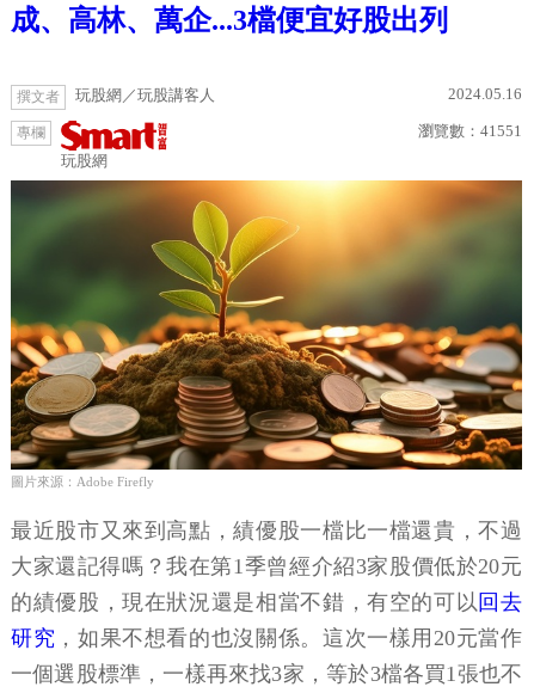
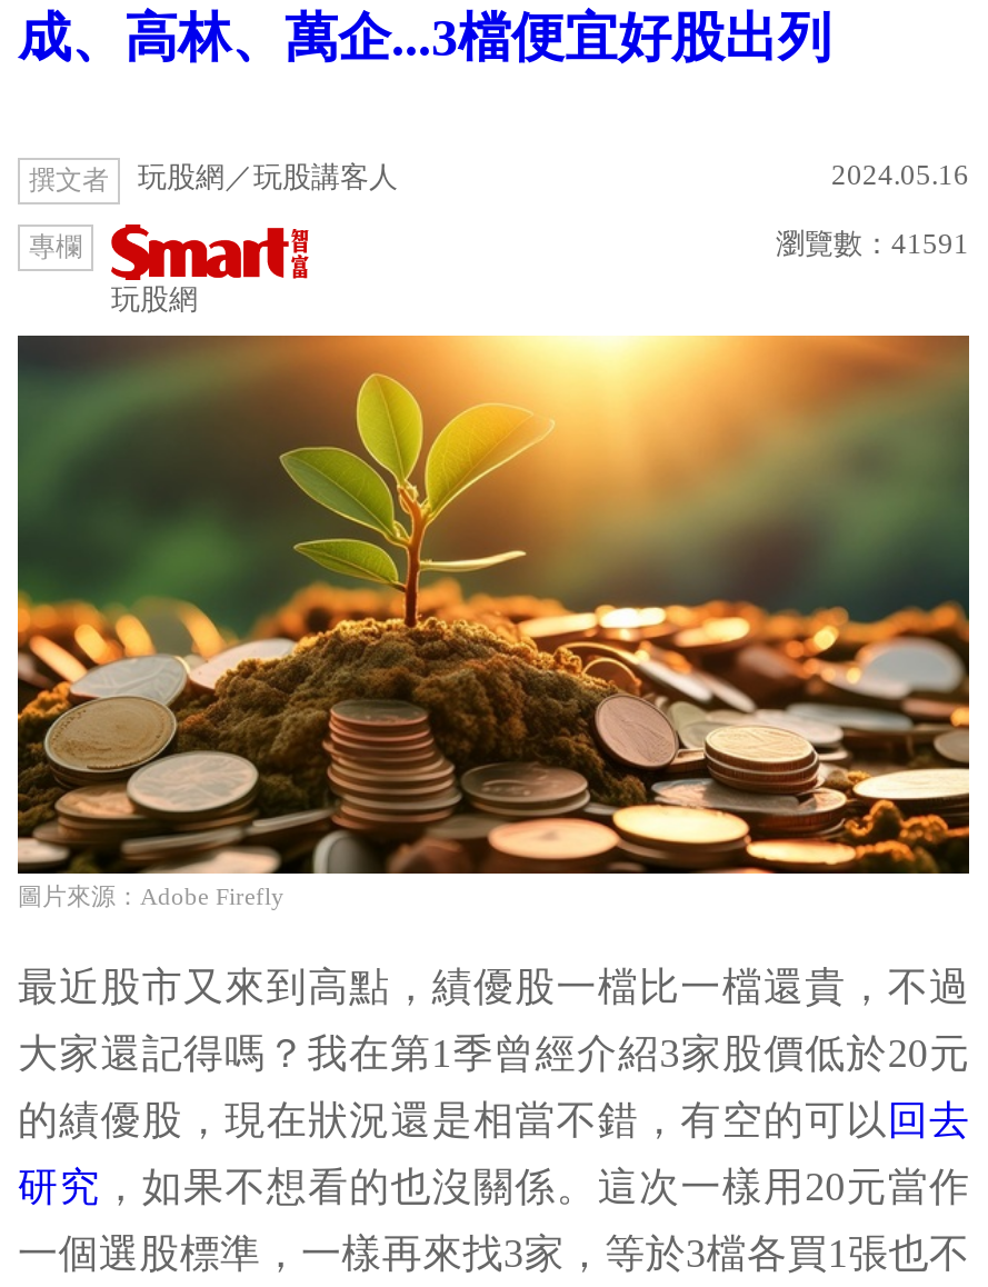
[418,122,522,140] 瀏覽數：41551 -> [776,227,969,260] 瀏覽數：41591

